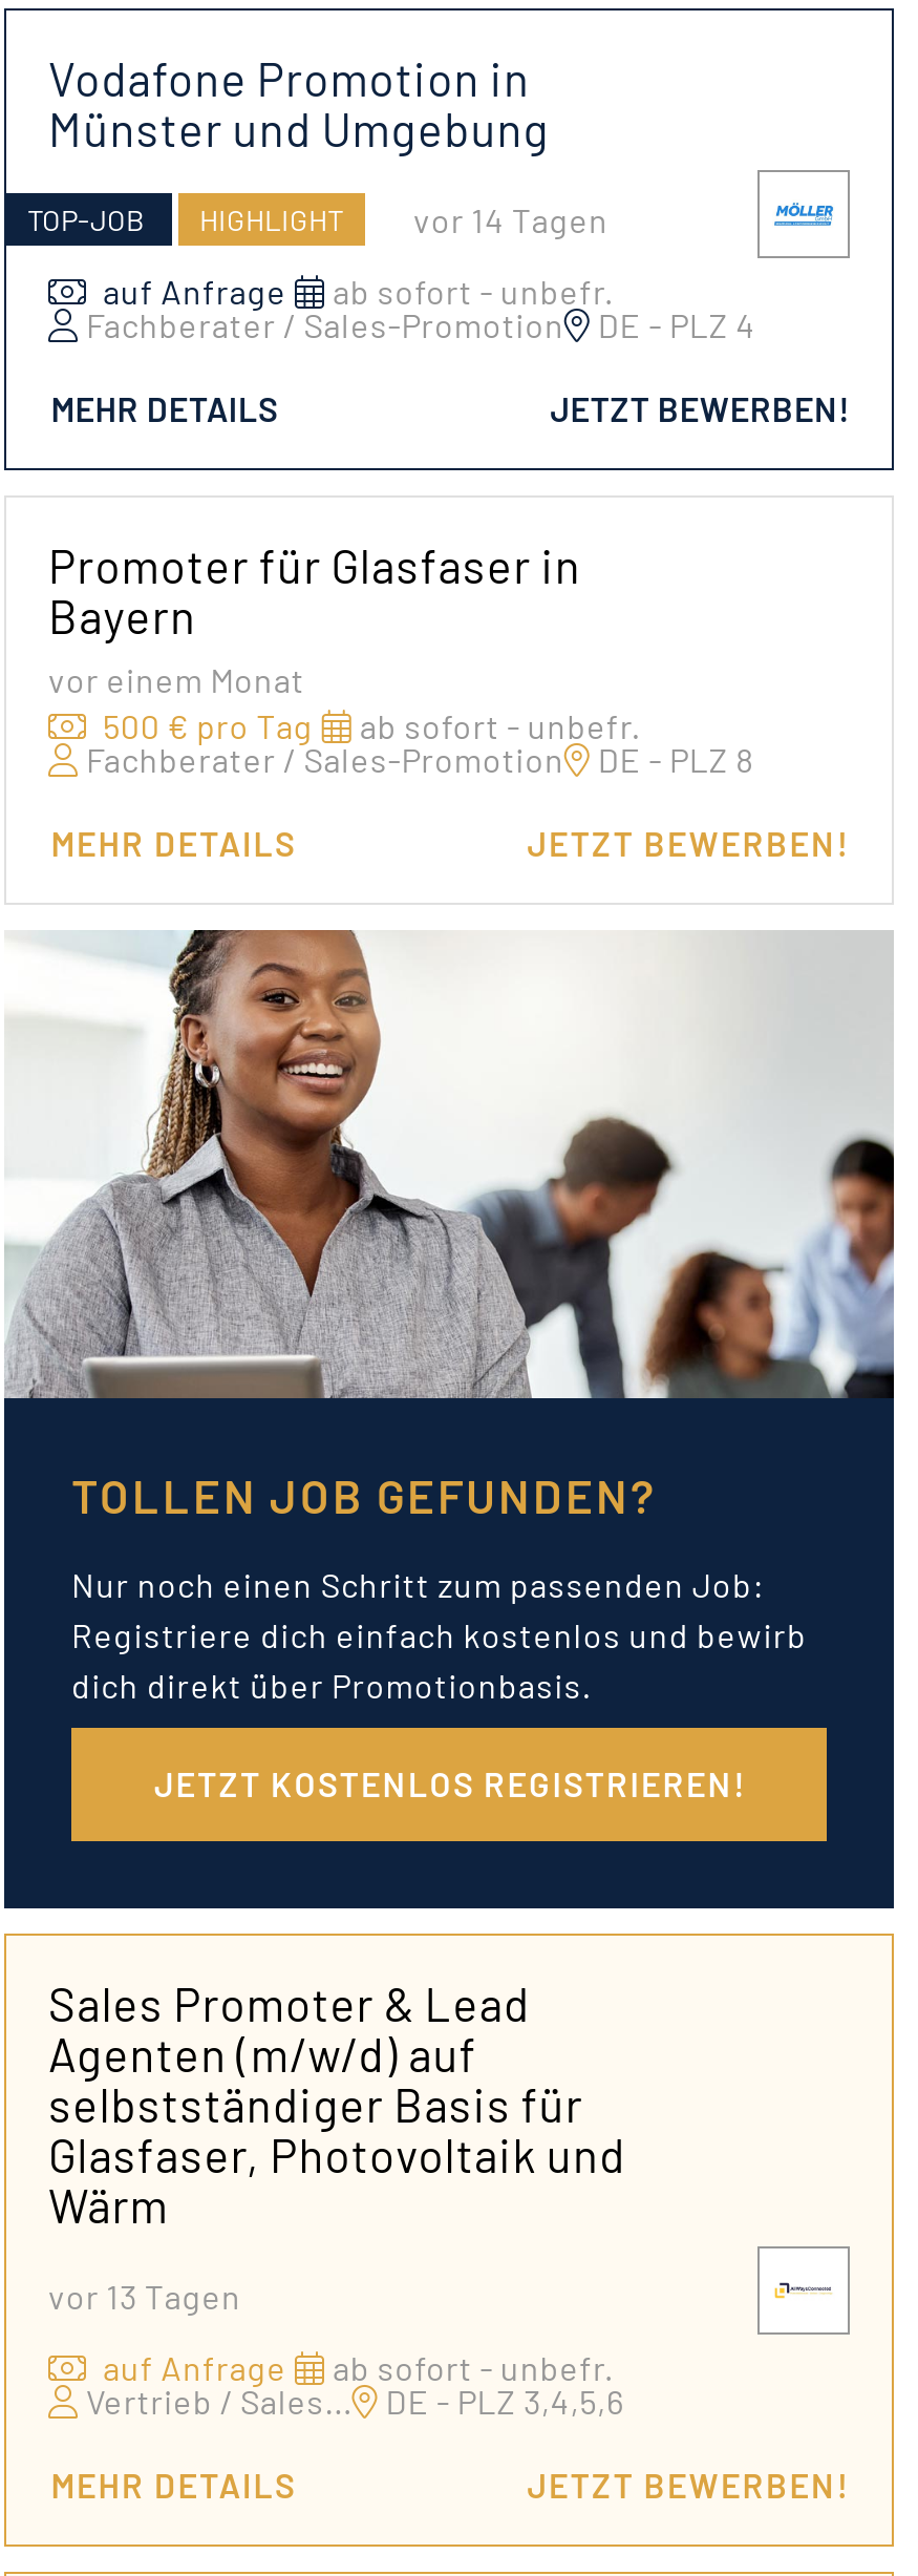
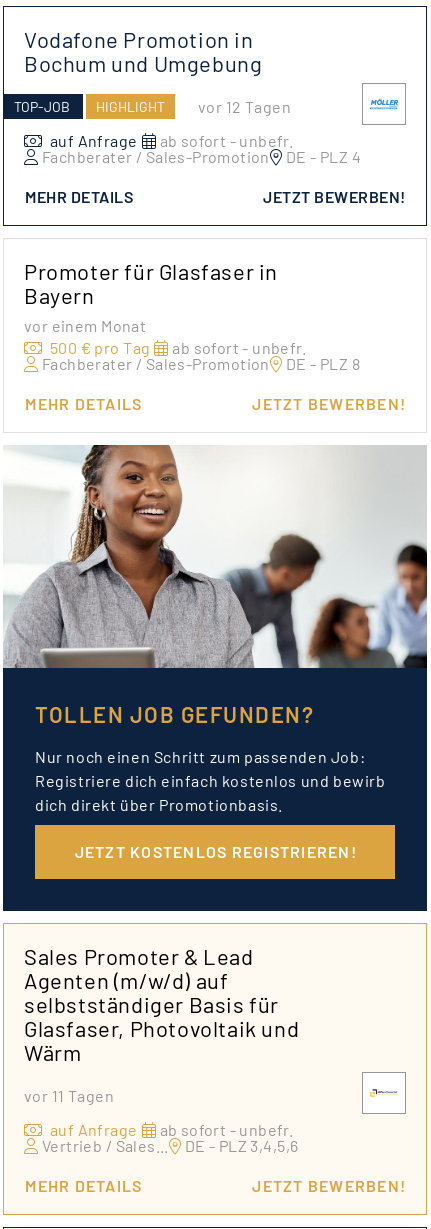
[48,101,550,155] Münster und Umgebung -> [24,50,262,76] Bochum und Umgebung
[27,198,608,238] TOP-JOB HIGHLIGHT vor 14 Tagen -> [14,96,291,115] TOP-JOB HIGHLIGHT vor 12 Tagen
[48,2275,241,2315] vor 13 Tagen -> [24,1086,114,1105] vor 11 Tagen

